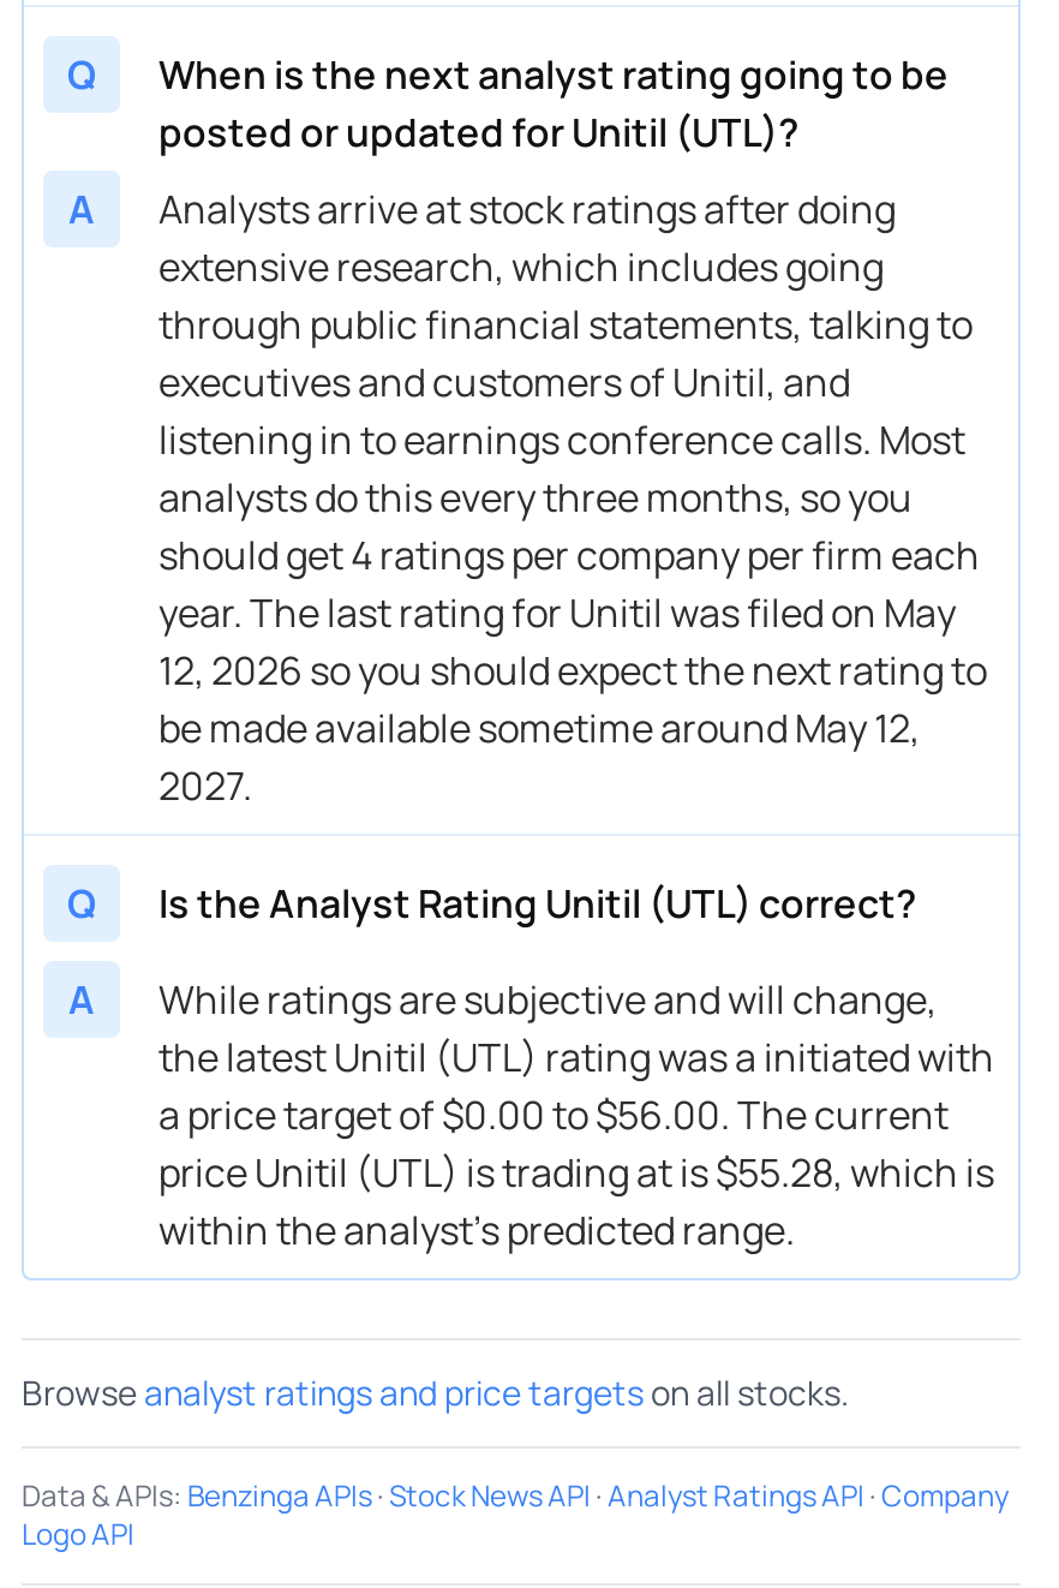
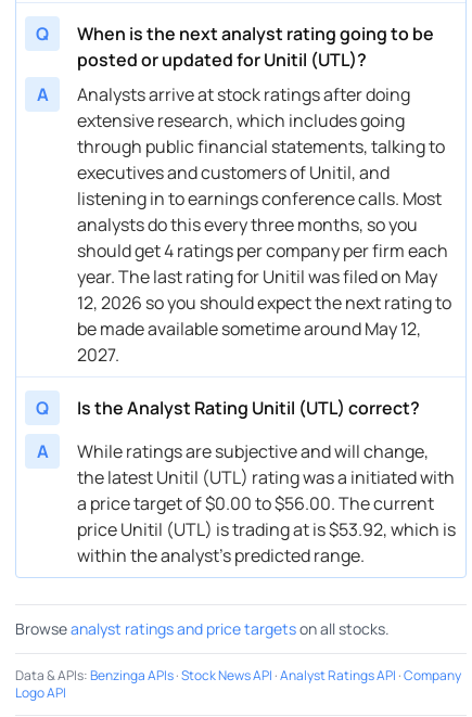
[158,1146,994,1199] price Unitil (UTL) is trading at is $55.28, which is -> [77,517,456,541] price Unitil (UTL) is trading at is $53.92, which is

